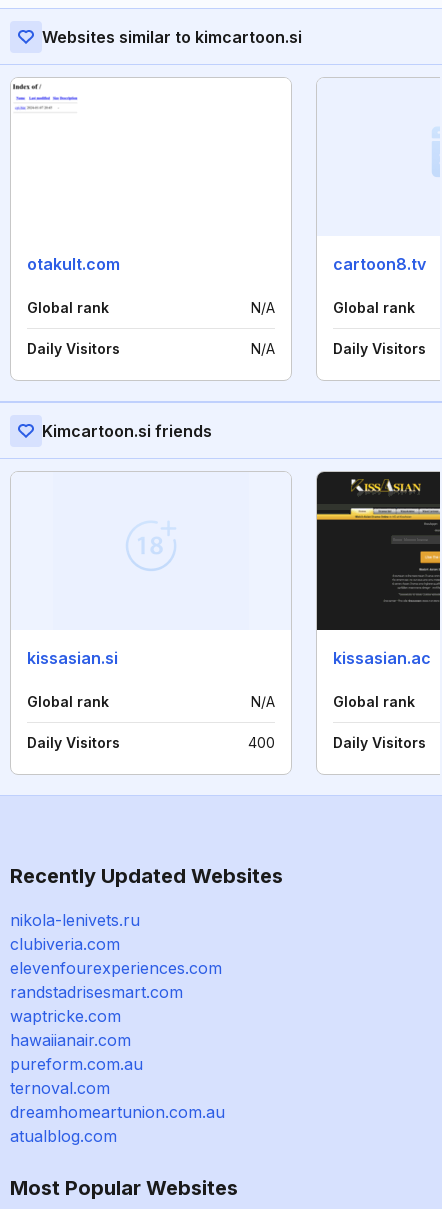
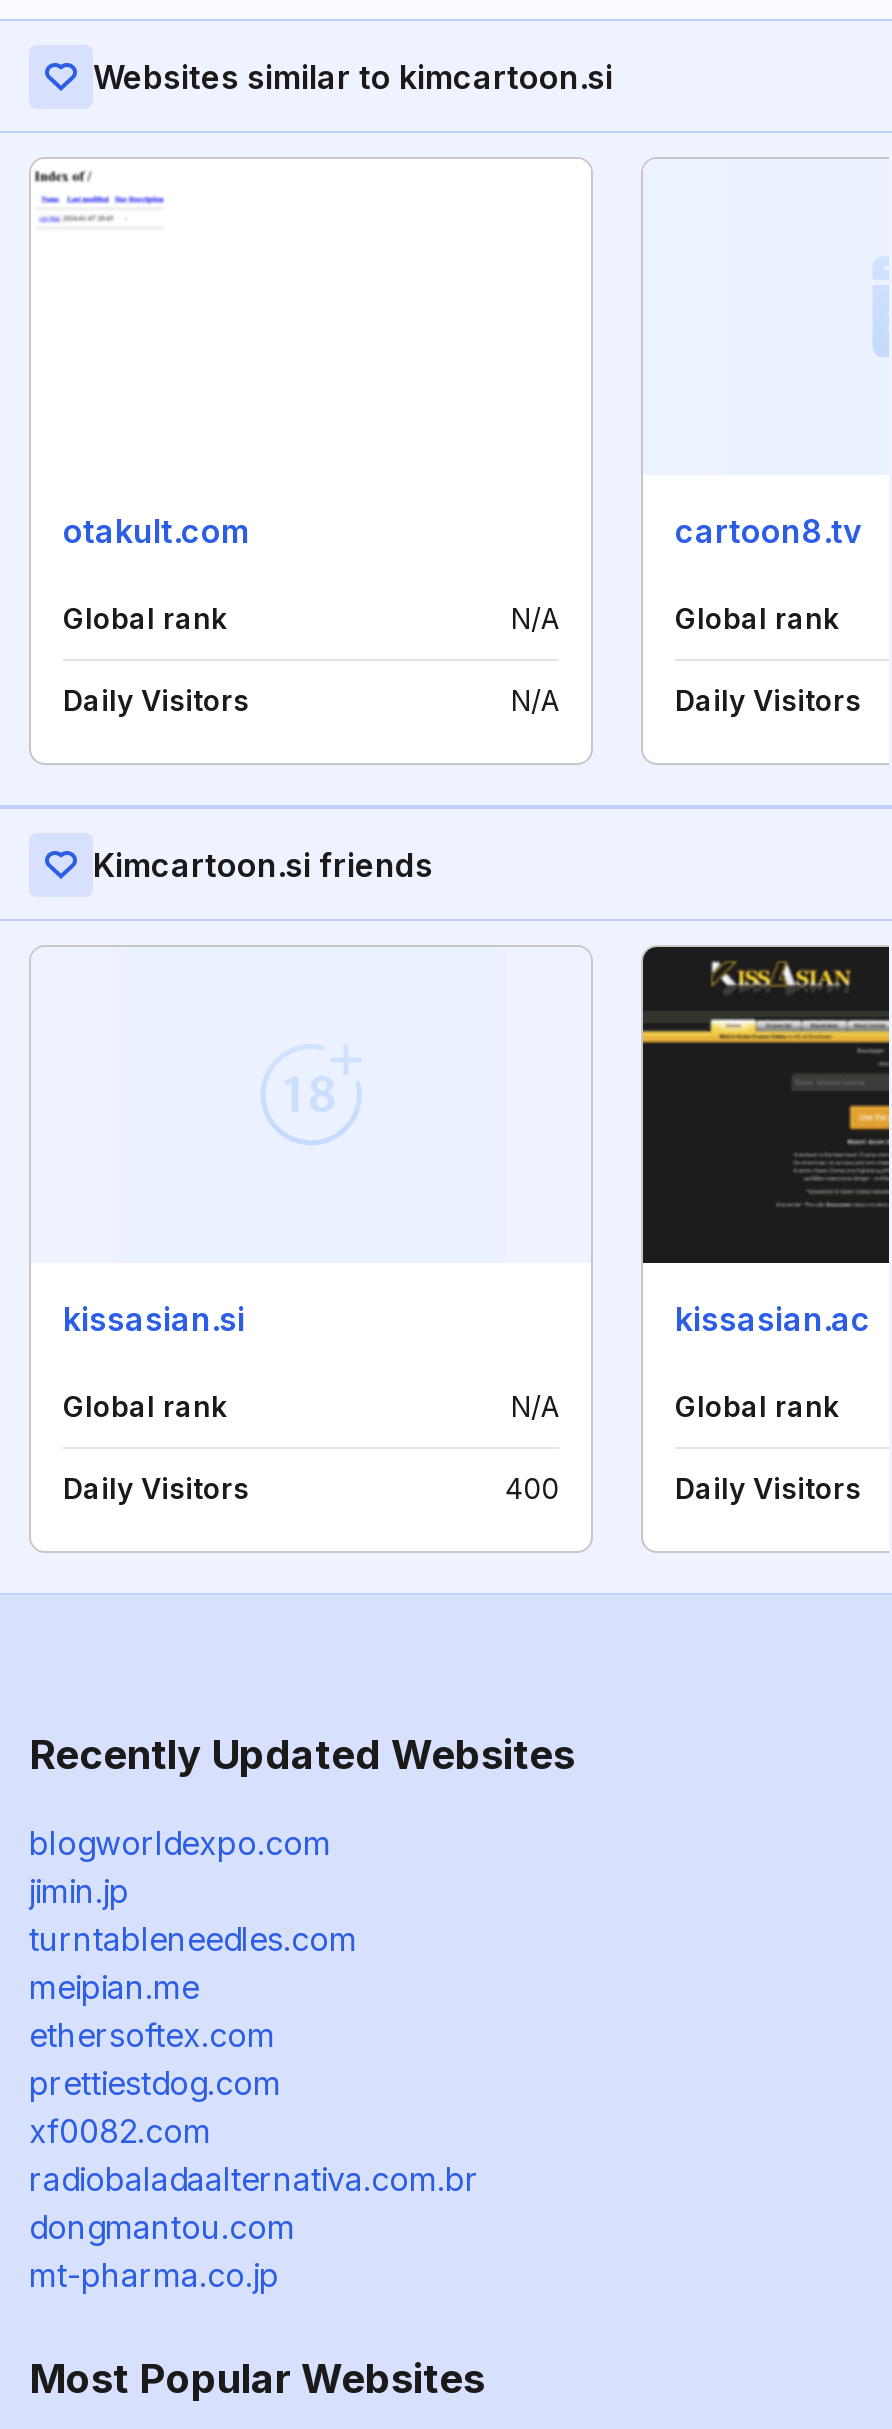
[10,910,225,1146] nikola-lenivets.ru | clubiveria.com | elevenfourexperiences.com | randstadrisesmart.com | waptricke.com | hawaiianair.com | pureform.com.au | ternoval.com | dreamhomeartunion.com.au | atualblog.com -> [29,1823,479,2295] blogworldexpo.com | jimin.jp | turntableneedles.com | meipian.me | ethersoftex.com | prettiestdog.com | xf0082.com | radiobaladaalternativa.com.br | dongmantou.com | mt-pharma.co.jp

